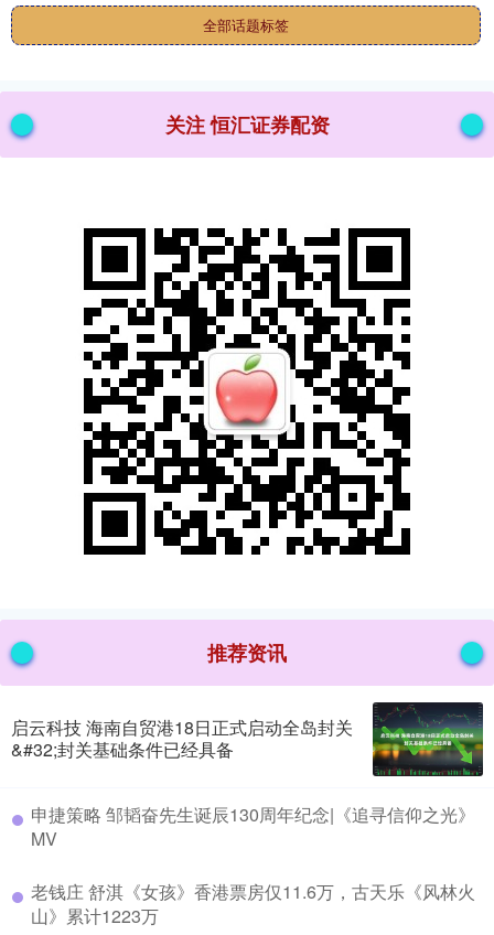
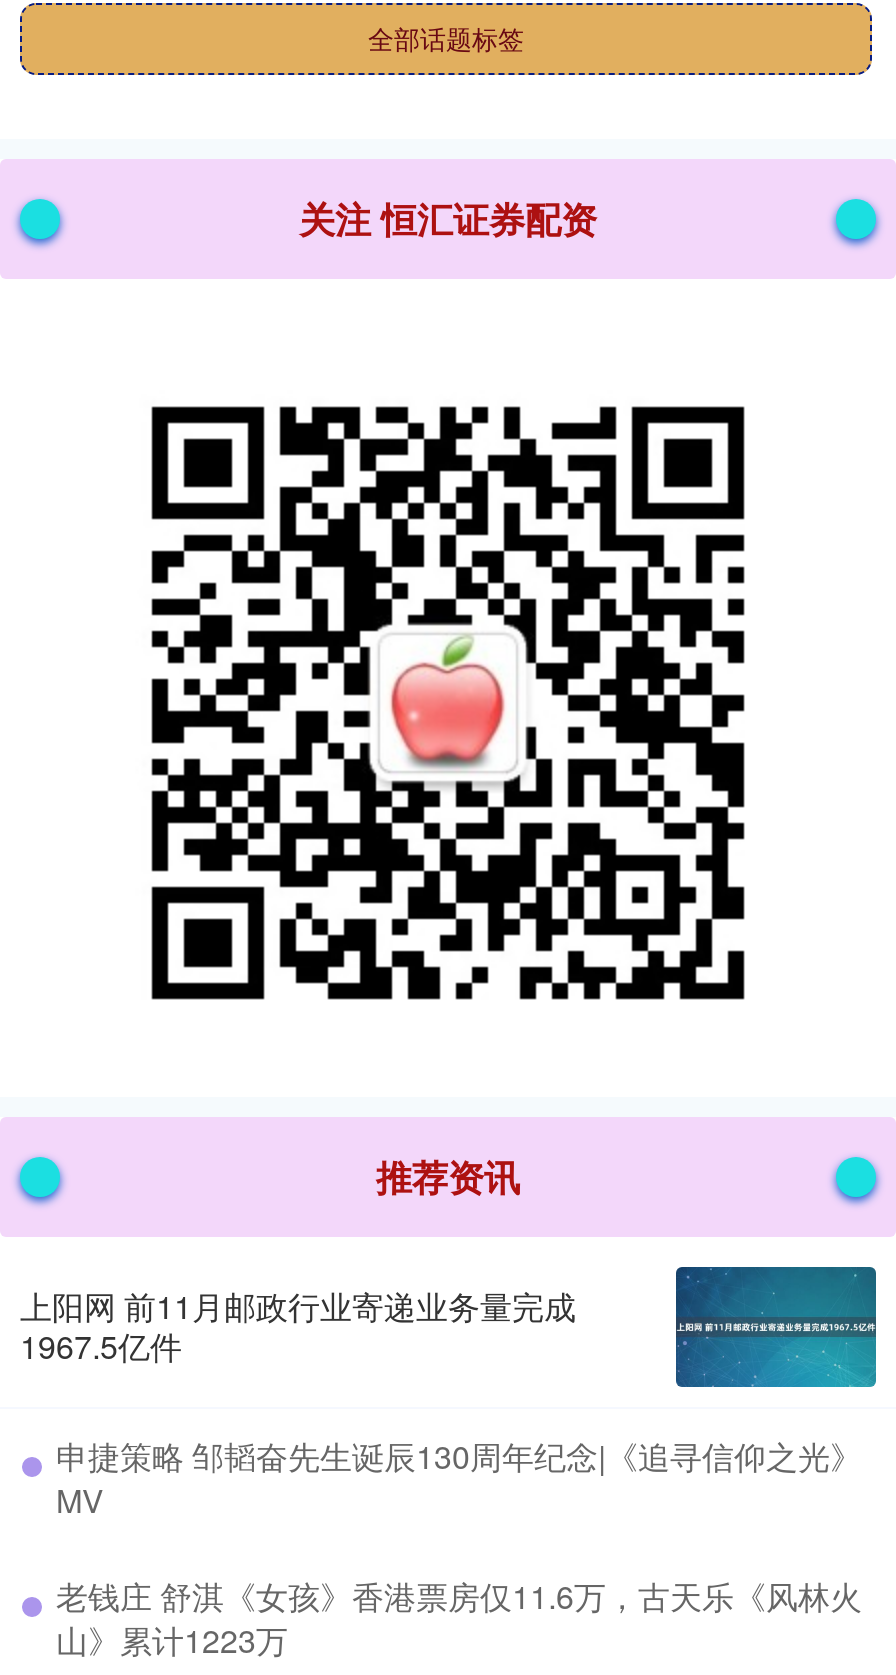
[372,701,484,777] [image] -> [674,1265,878,1389] [image]
[11,715,353,762] 启云科技 海南自贸港18日正式启动全岛封关 | &#32;封关基础条件已经具备 -> [20,1283,576,1369] 上阳网 前11月邮政行业寄递业务量完成 | 1967.5亿件

